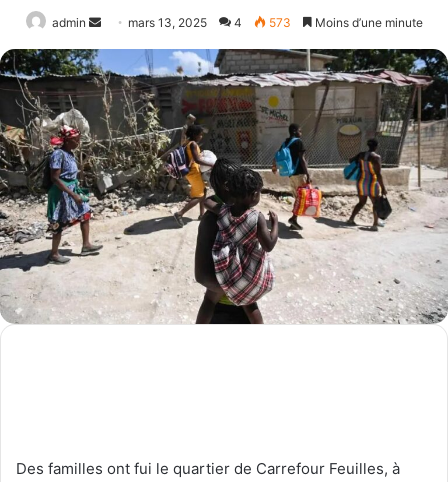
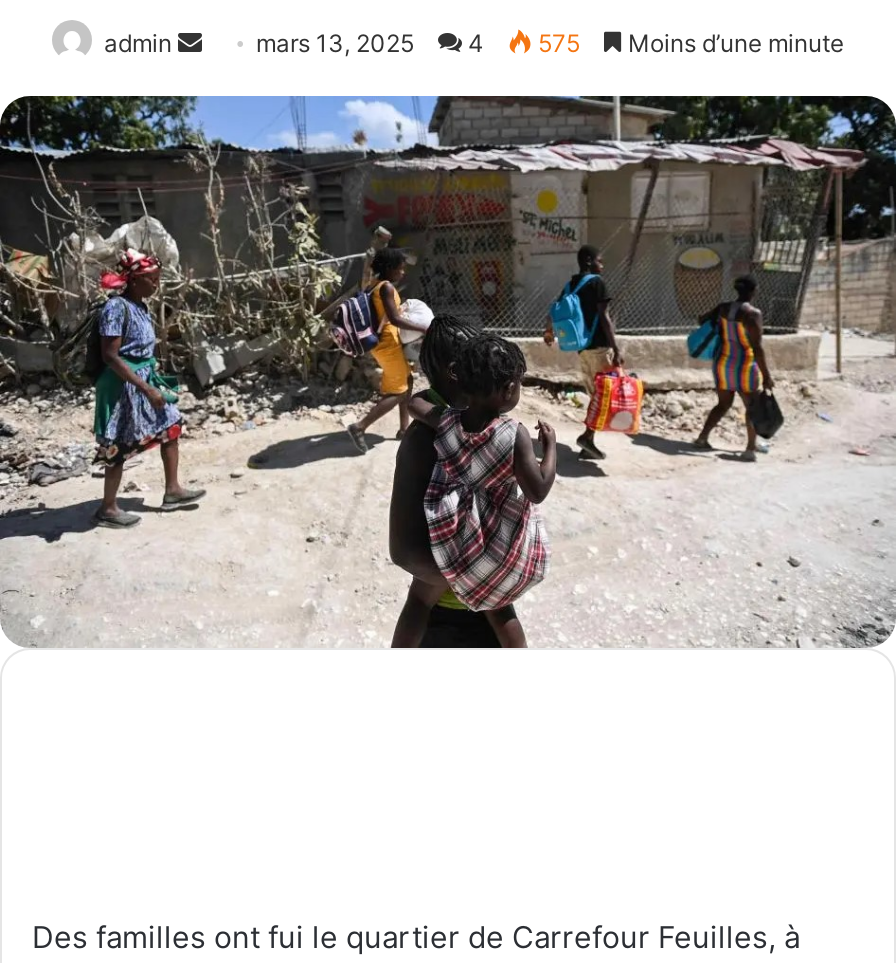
[265,15,290,30] 573 -> [532,28,580,58] 575

